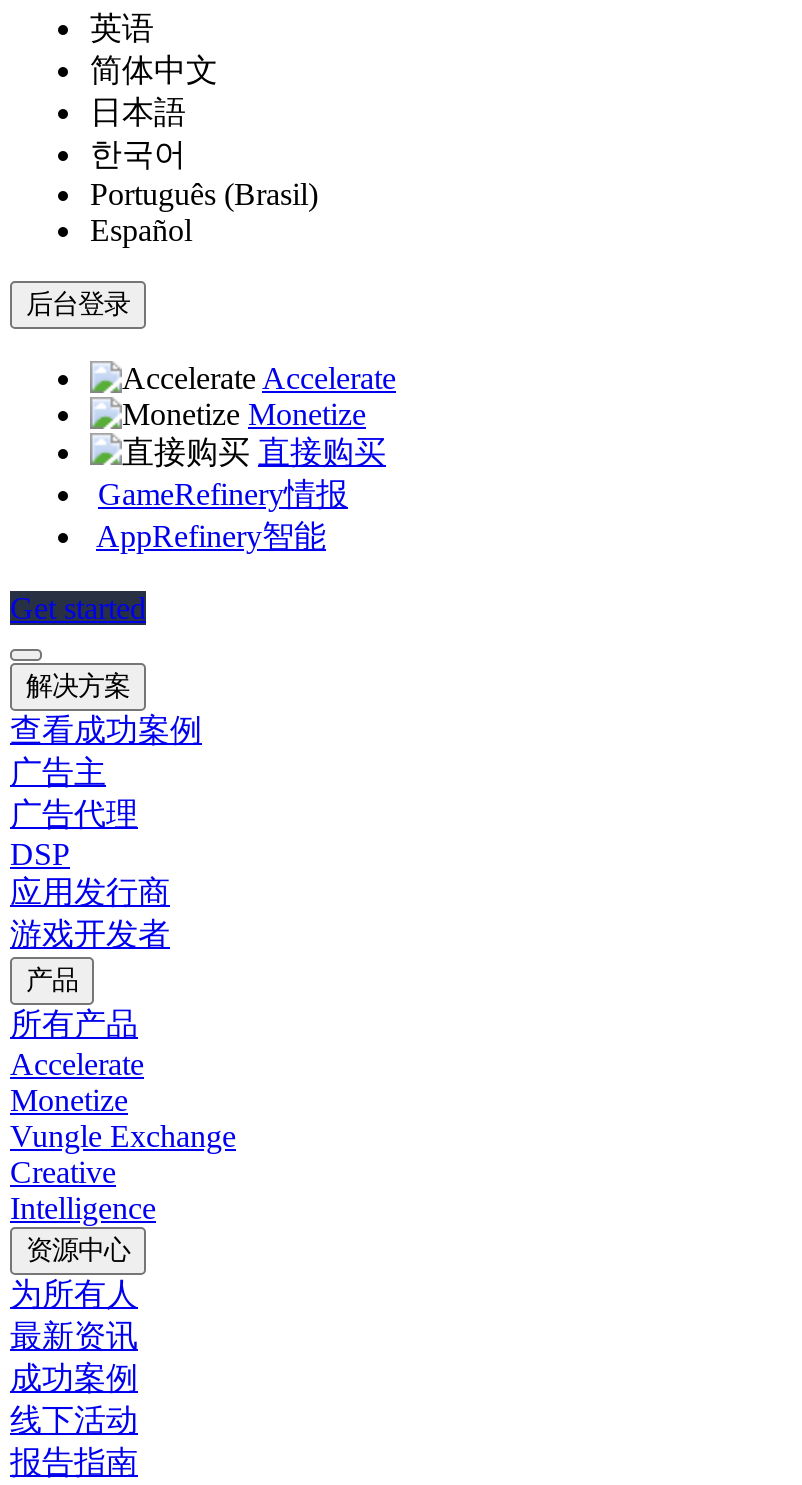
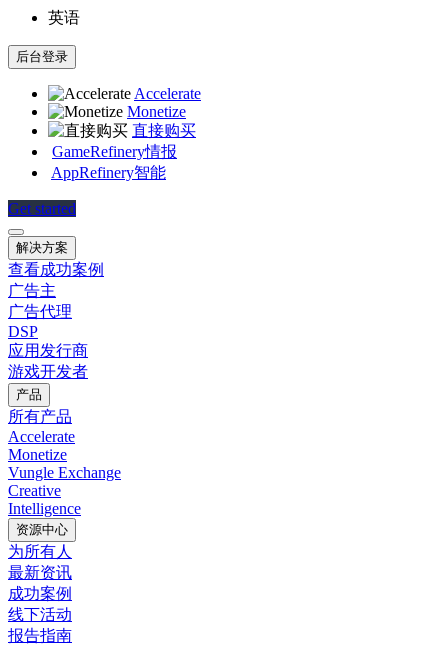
[90,53,318,247] 简体中文 | 日本語 | 한국어 | Português (Brasil) | Español -> none

